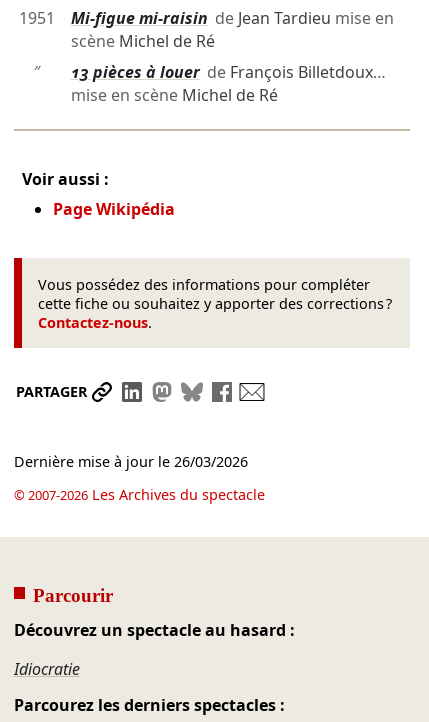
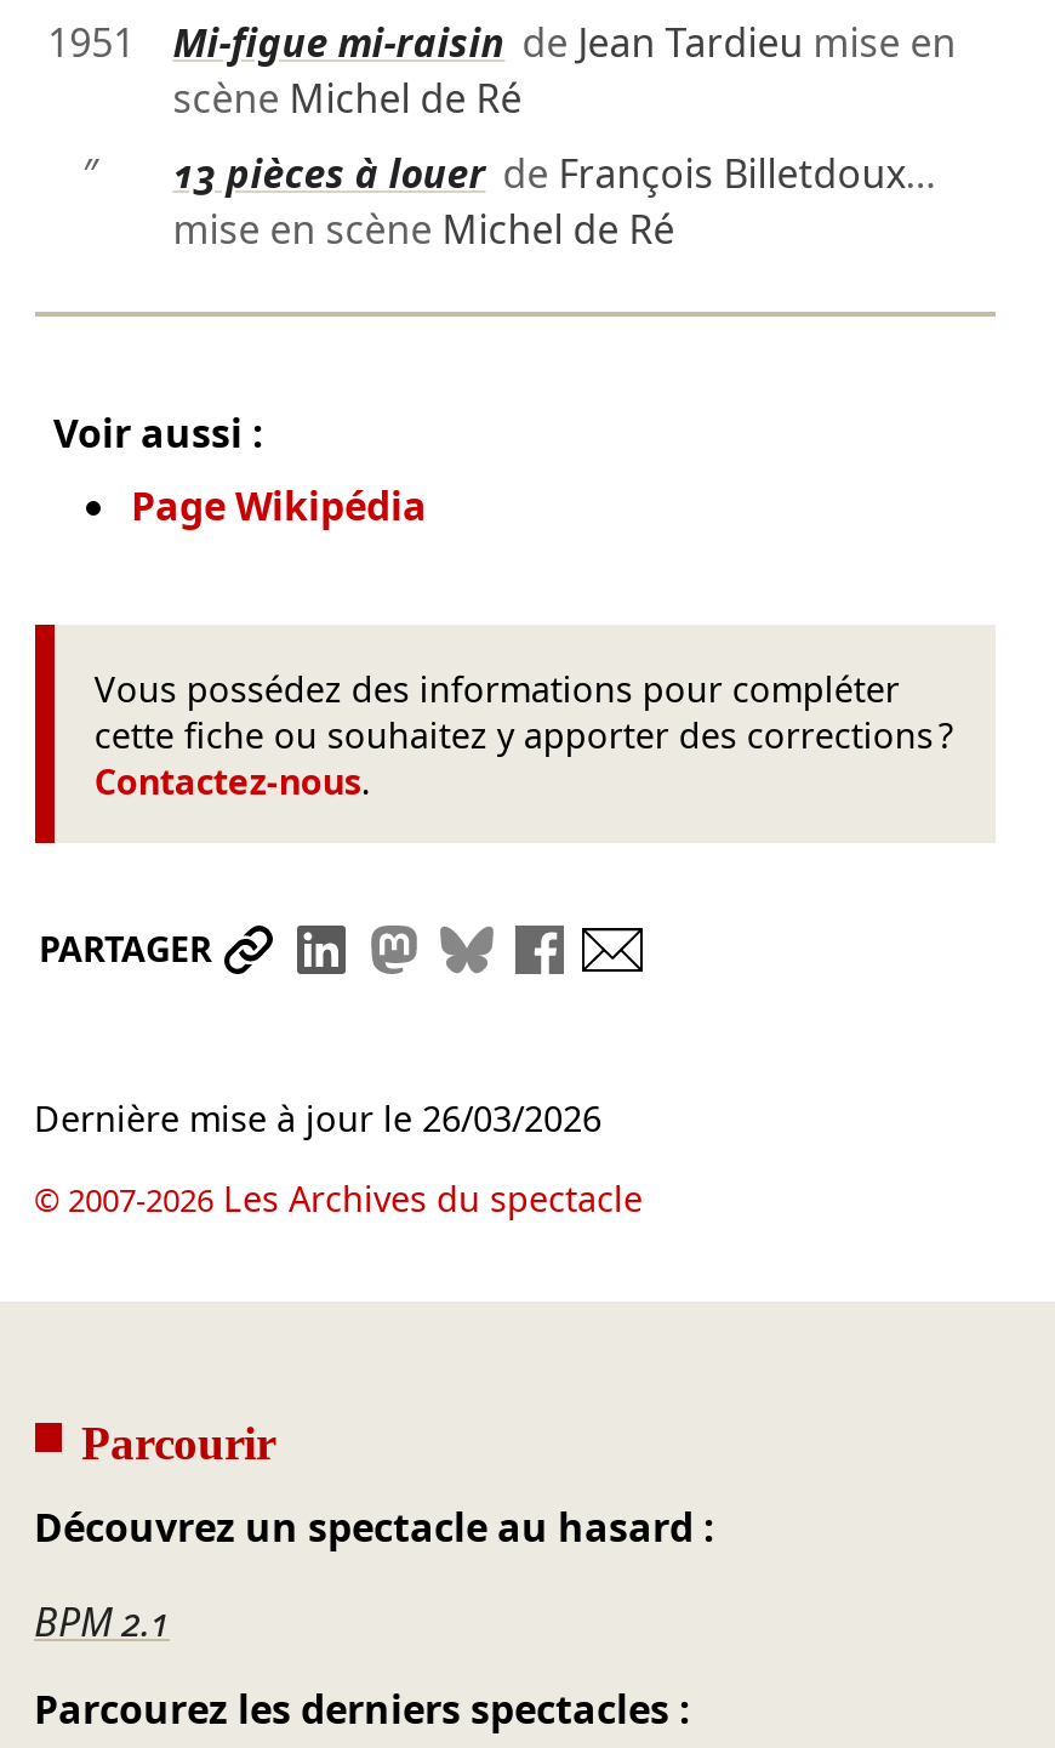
[13,657,79,679] Idiocratie -> [34,1594,170,1647] BPM 2.1

